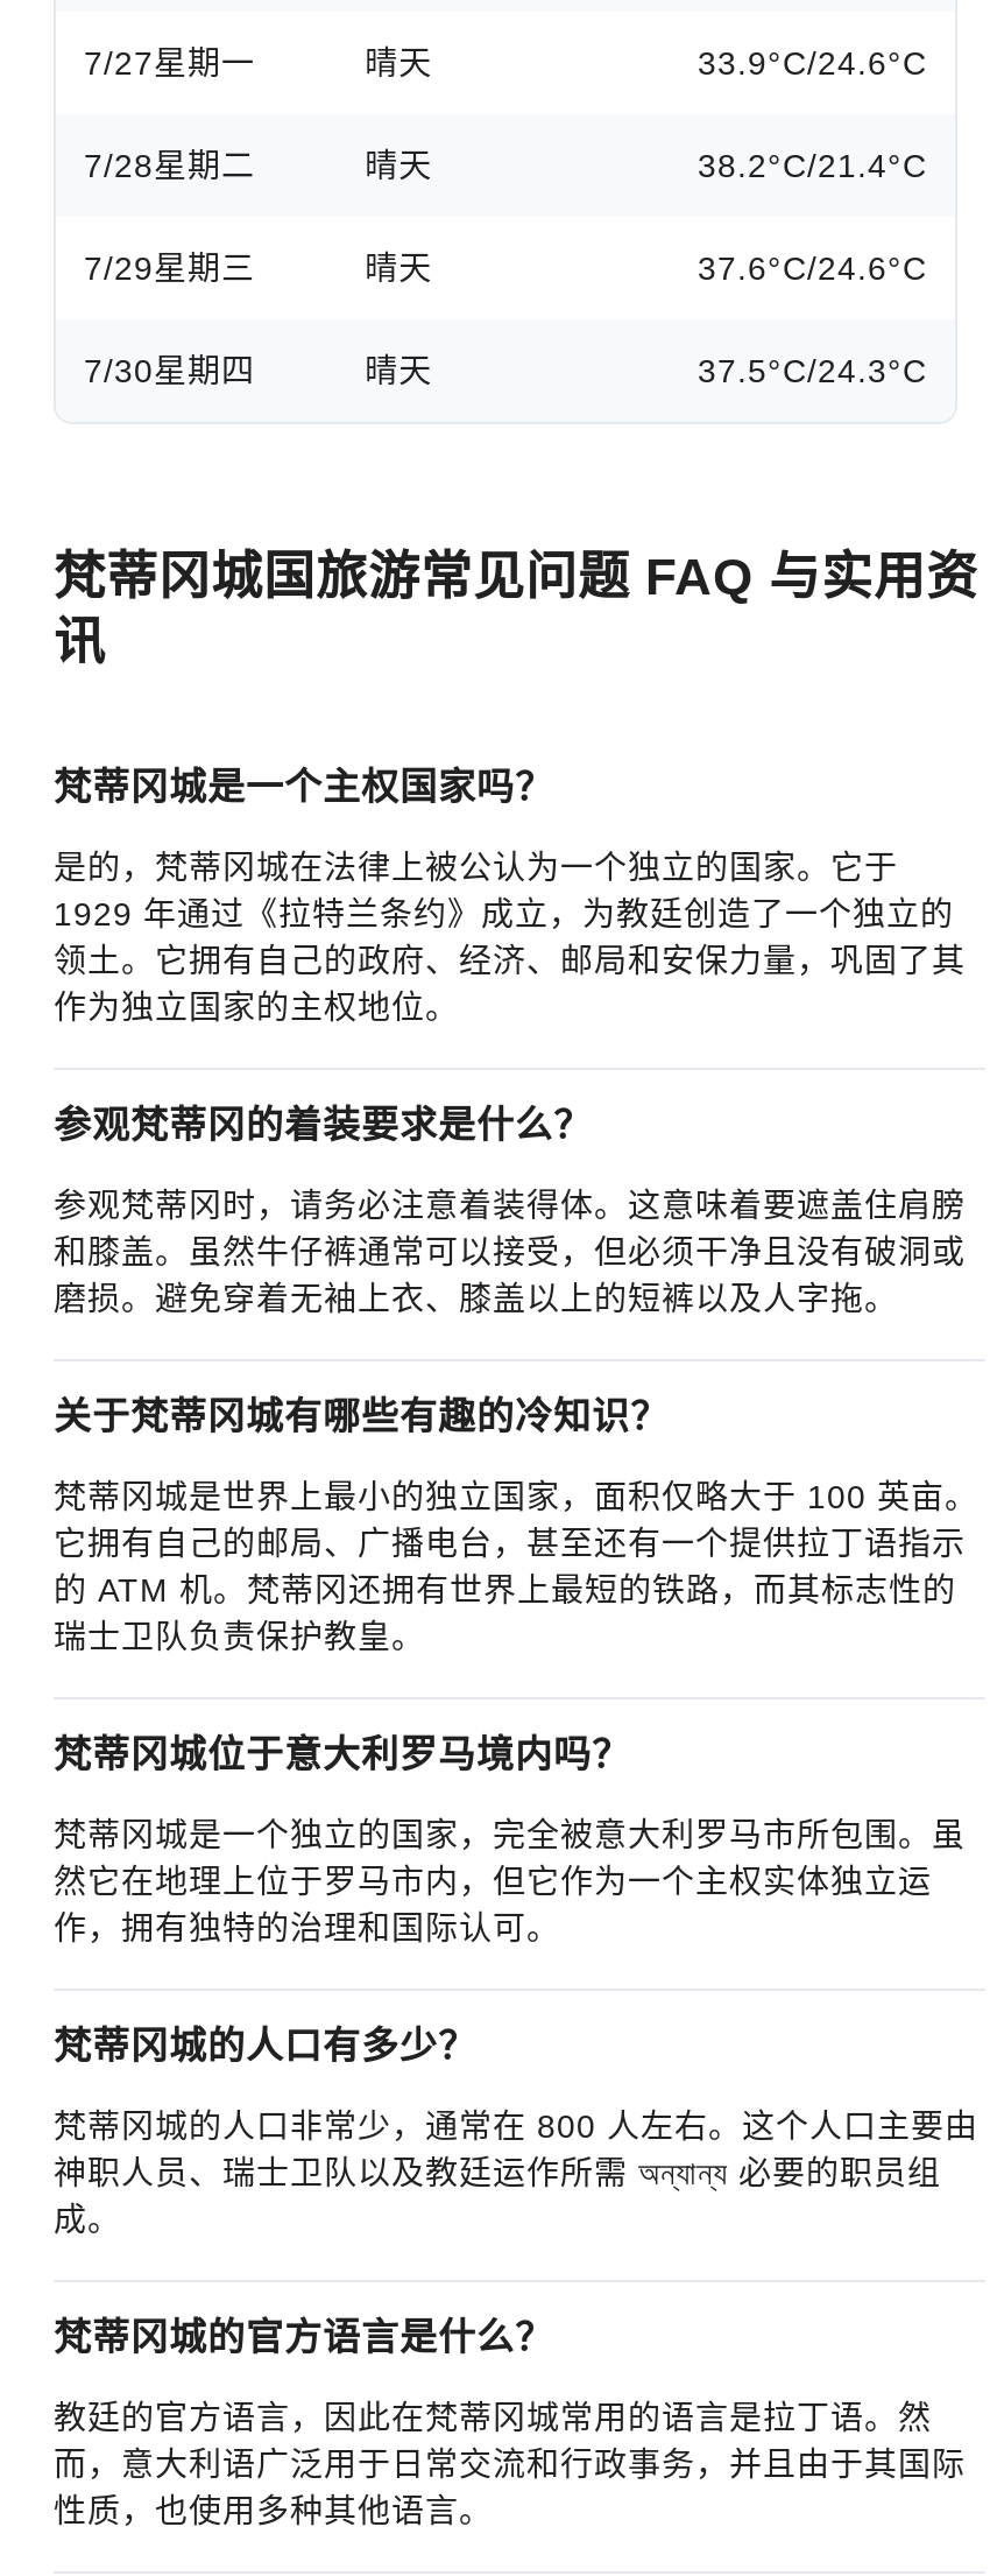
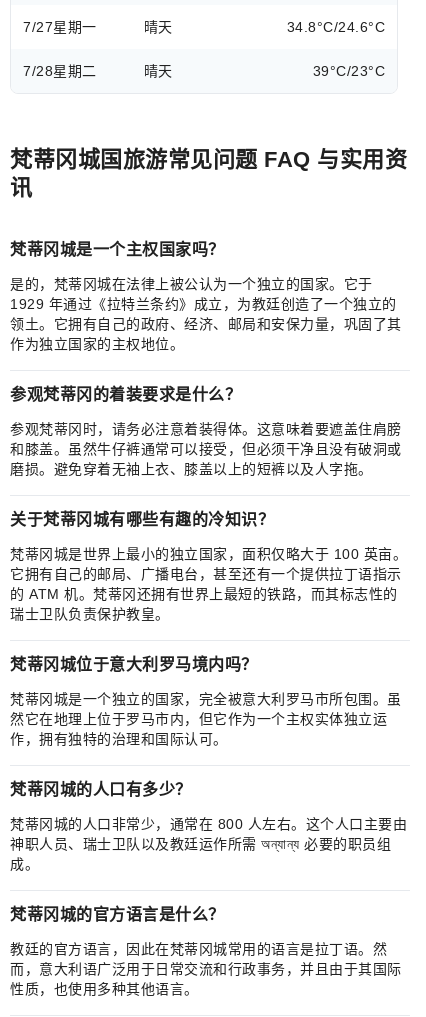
[698,44,927,82] 33.9°C/24.6°C -> [286,19,385,35] 34.8°C/24.6°C
[84,147,927,389] 38.2°C/21.4°C | 7/29星期三 | 晴天 | 37.6°C/24.6°C | 7/30星期四 | 晴天 | 37.5°C/24.3°C -> [312,63,385,79] 39°C/23°C

